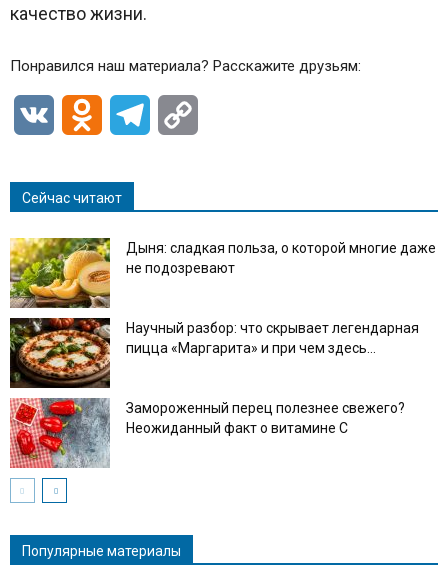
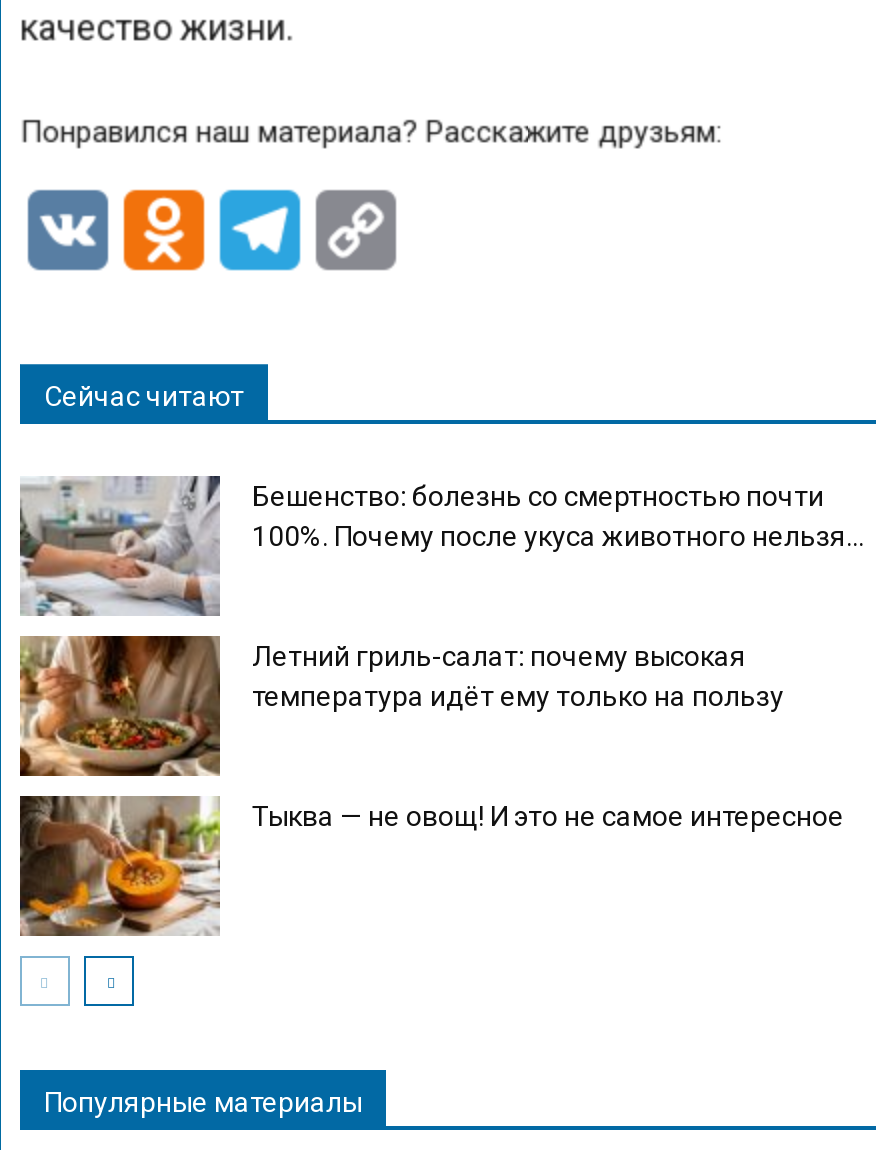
[9,237,436,309] [image] | Дыня: сладкая польза, о которой многие даже | не подозревают -> [18,476,864,616] [image] | Бешенство: болезнь со смертностью почти | 100%. Почему после укуса животного нельзя...
[9,317,419,389] [image] | Научный разбор: что скрывает легендарная | пицца «Маргарита» и при чем здесь... -> [18,634,784,778] [image] | Летний гриль-салат: почему высокая | температура идёт ему только на пользу
[9,398,405,469] [image] | Замороженный перец полезнее свежего? | Неожиданный факт о витамине С -> [18,794,844,938] [image] | Тыква — не овощ! И это не самое интересное

